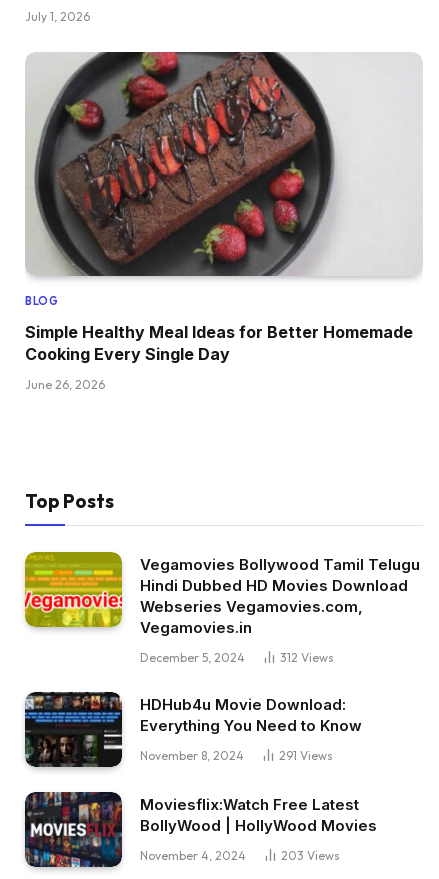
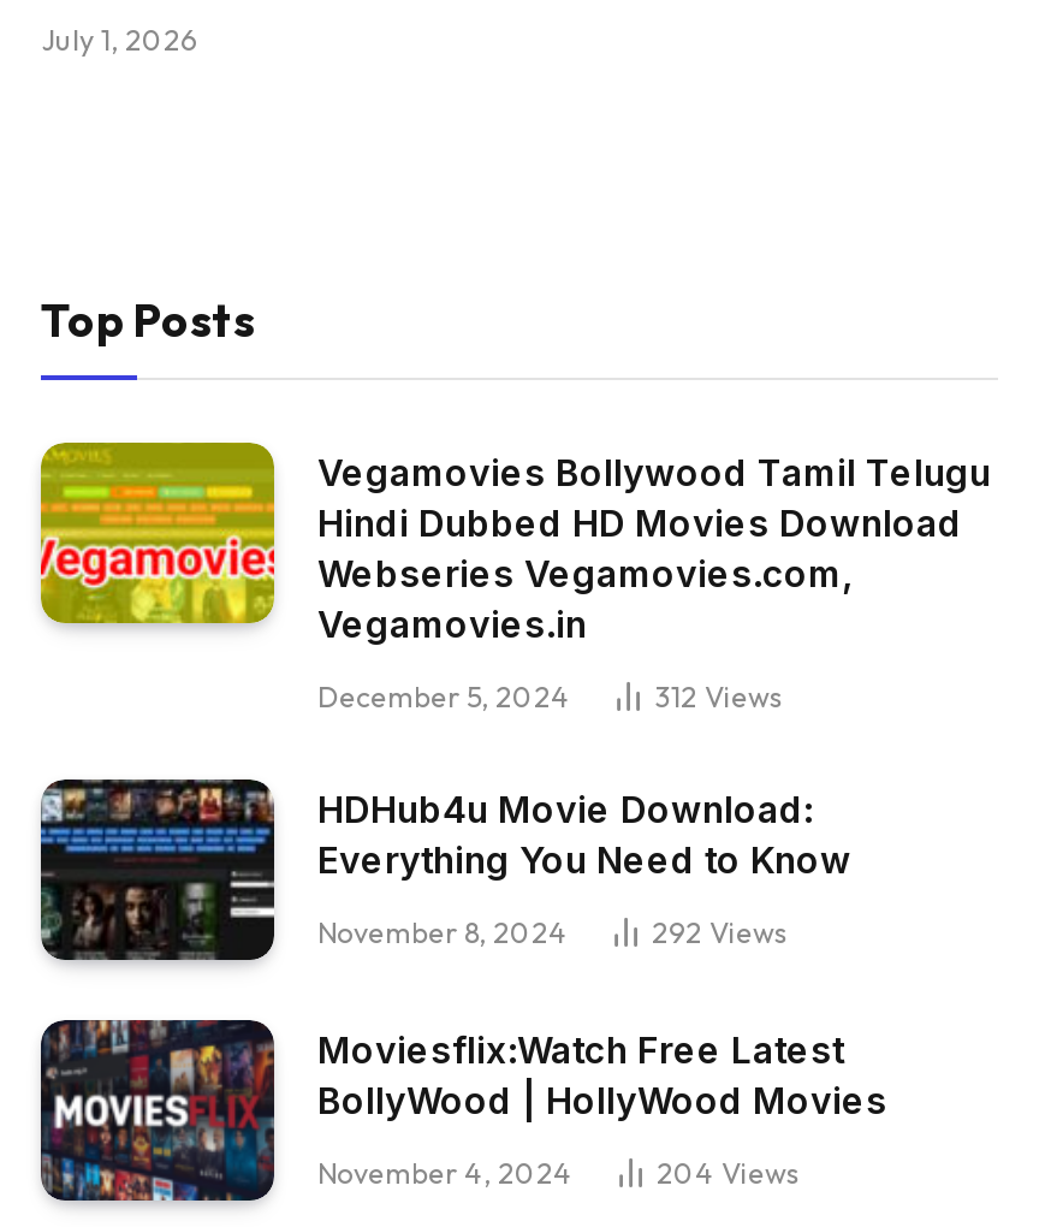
[25,51,422,392] [image] | BLOG | Simple Healthy Meal Ideas for Better Homemade | Cooking Every Single Day | June 26, 2026 -> none
[279,748,333,763] 291 Views -> [652,915,789,952] 292 Views
[281,848,340,863] 203 Views -> [657,1155,801,1191] 204 Views

